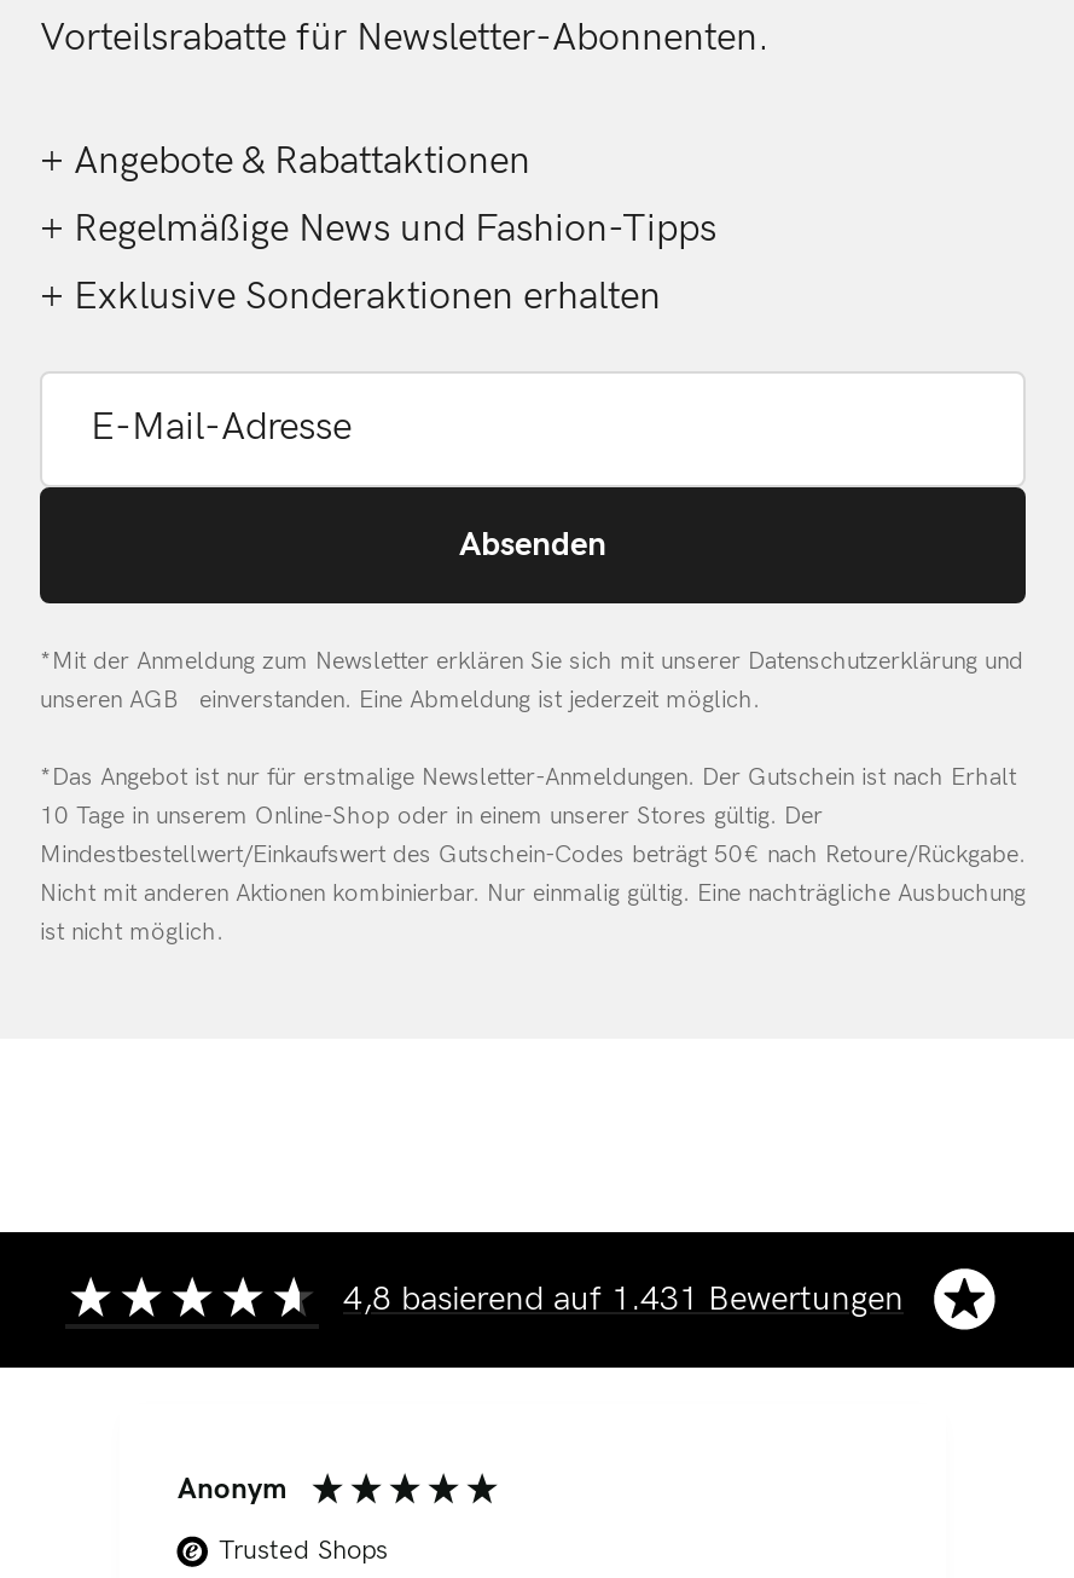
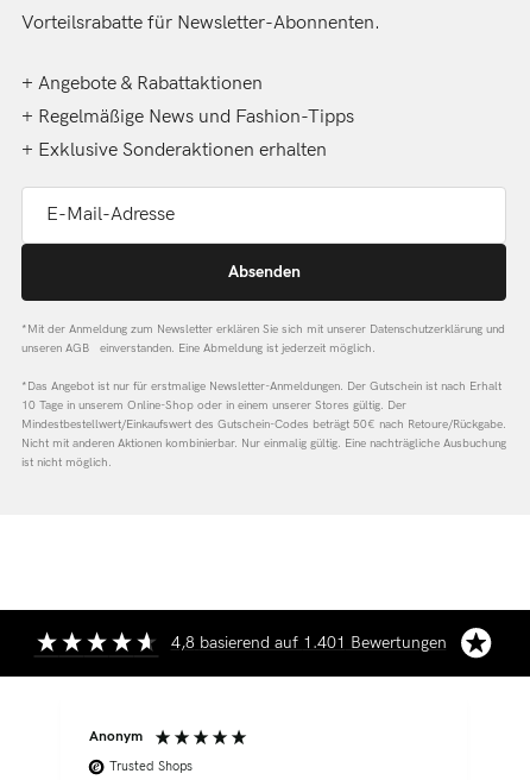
[343,1279,904,1320] 4,8 basierend auf 1.431 Bewertungen -> [171,633,446,653] 4,8 basierend auf 1.401 Bewertungen

